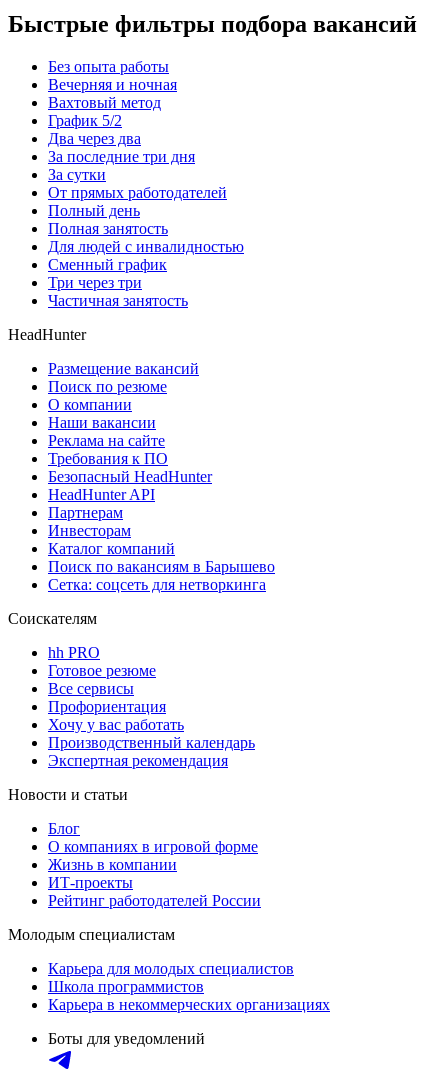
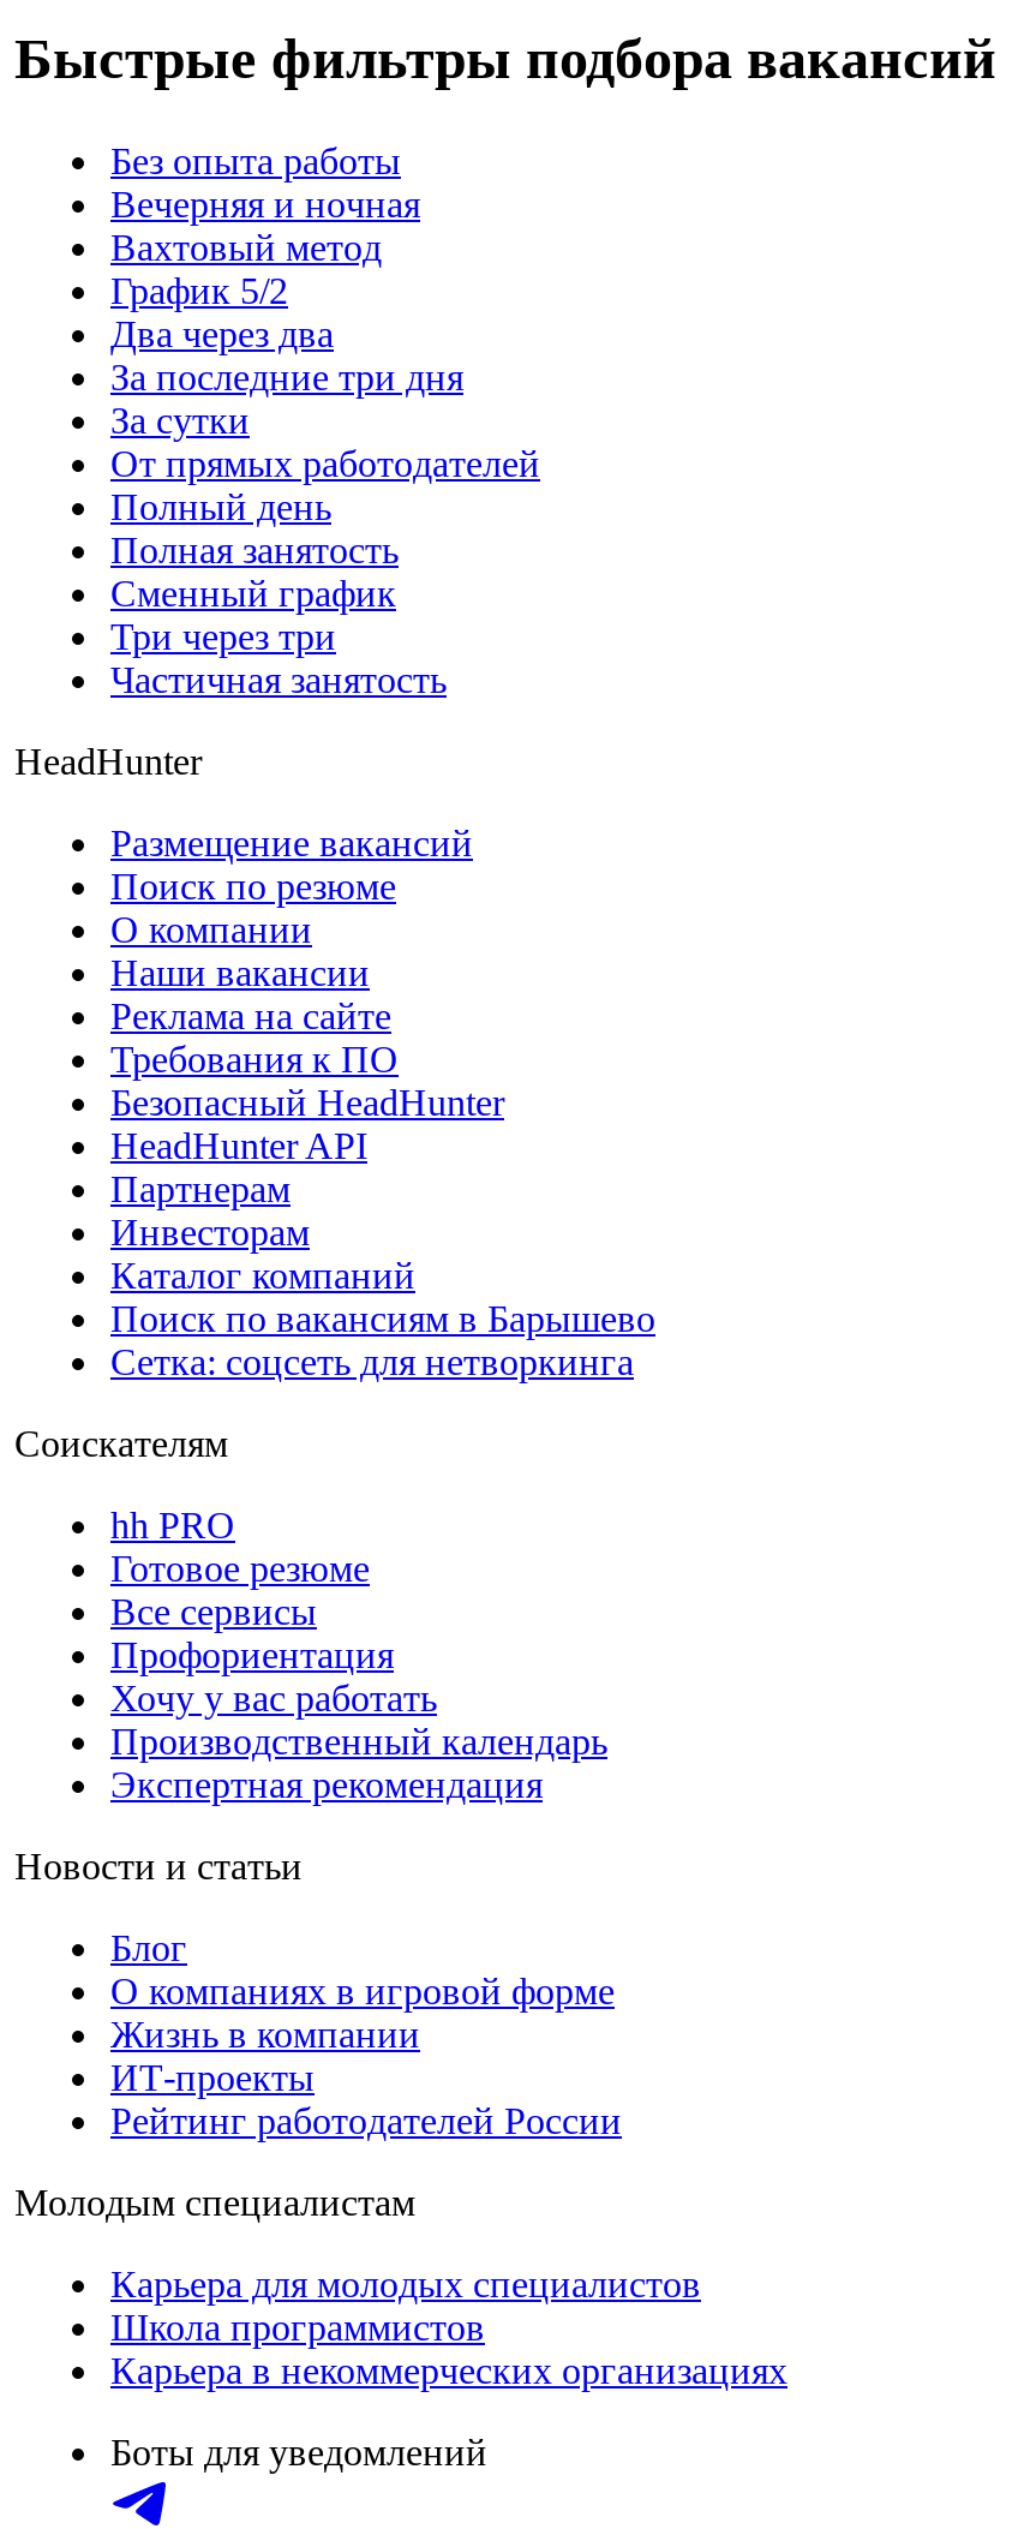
[48,238,244,255] Для людей с инвалидностью -> none

